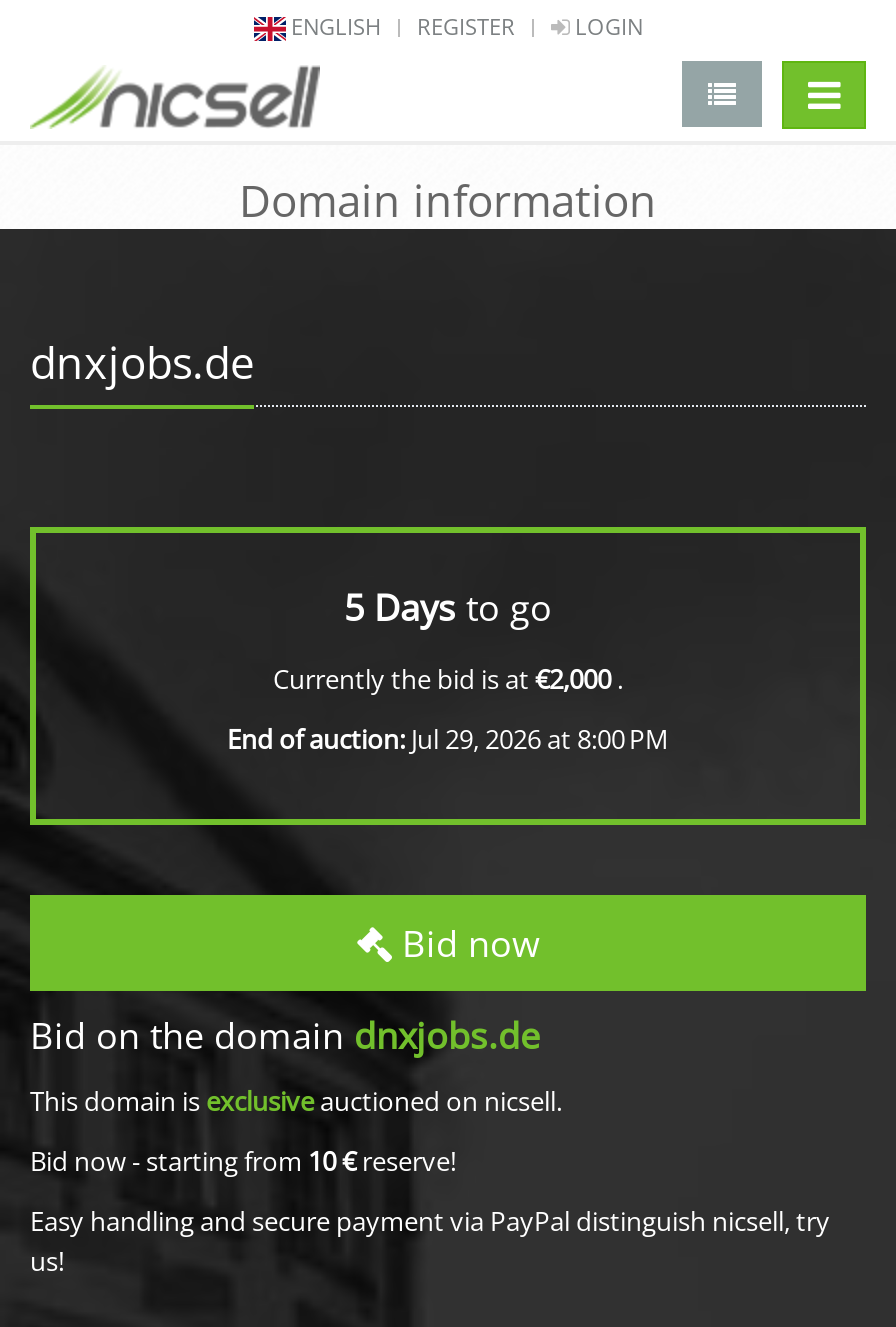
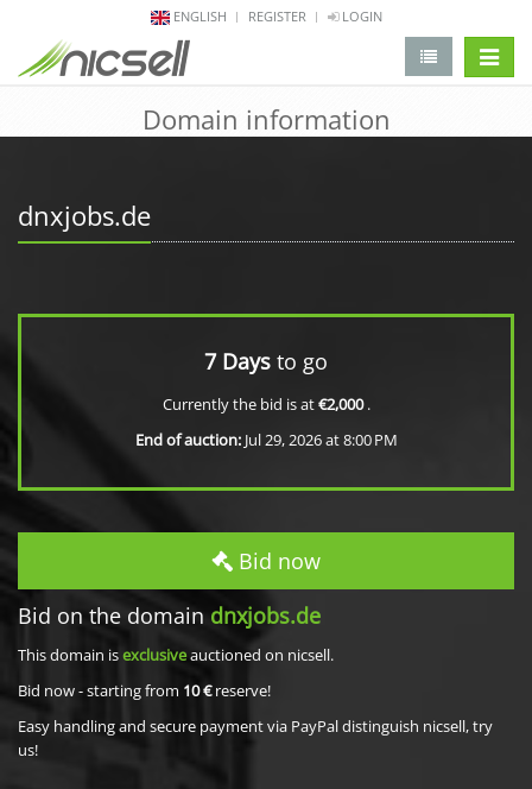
[344,583,552,631] 5 Days to go -> [204,347,328,375] 7 Days to go

